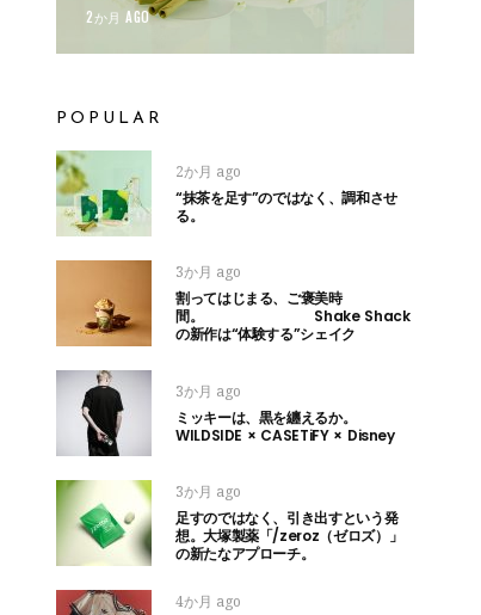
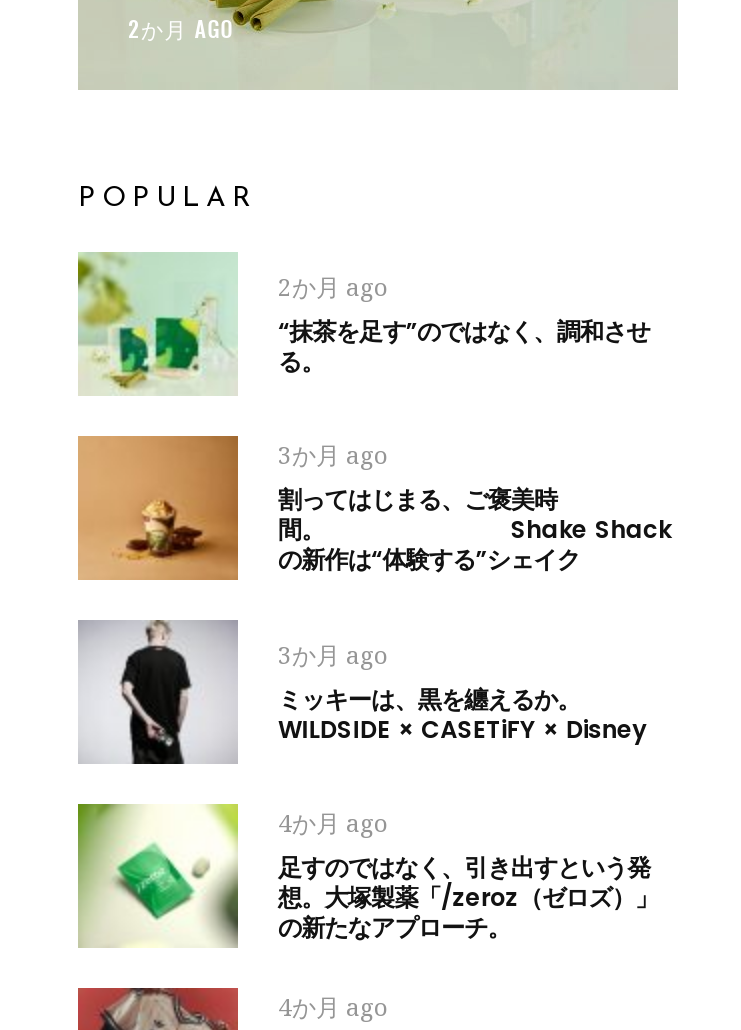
[175,481,241,502] 3か月 ago -> [278,806,388,840] 4か月 ago

